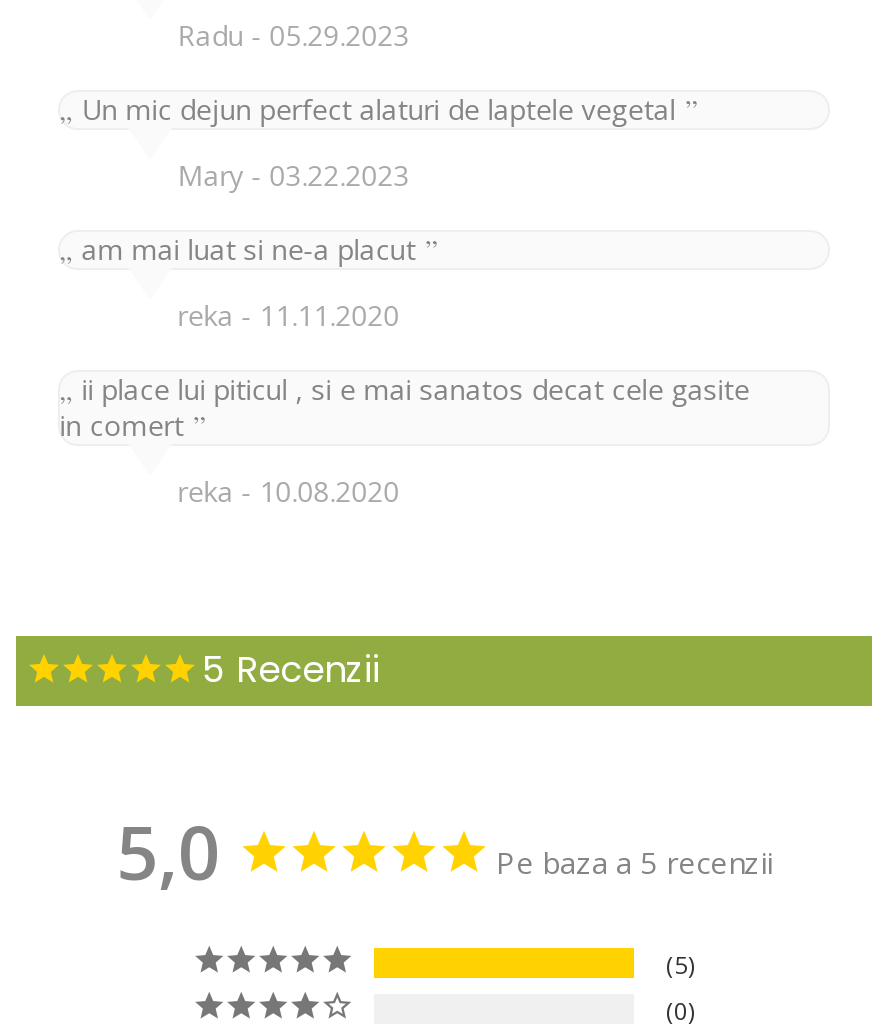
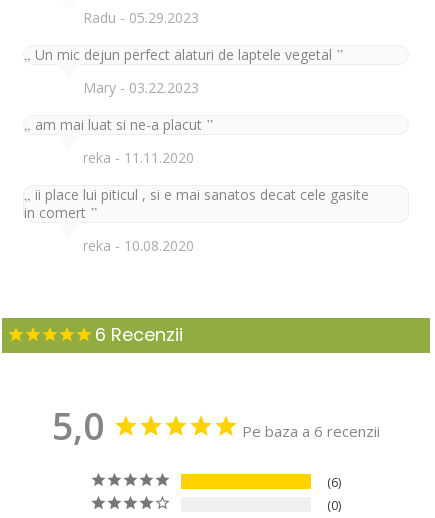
[202,644,380,694] 5 Recenzii -> [95,322,183,347] 6 Recenzii
[496,843,772,883] Pe baza a 5 recenzii -> [242,421,380,441] Pe baza a 6 recenzii
[674,949,688,983] 5 -> [331,474,338,491] 6

